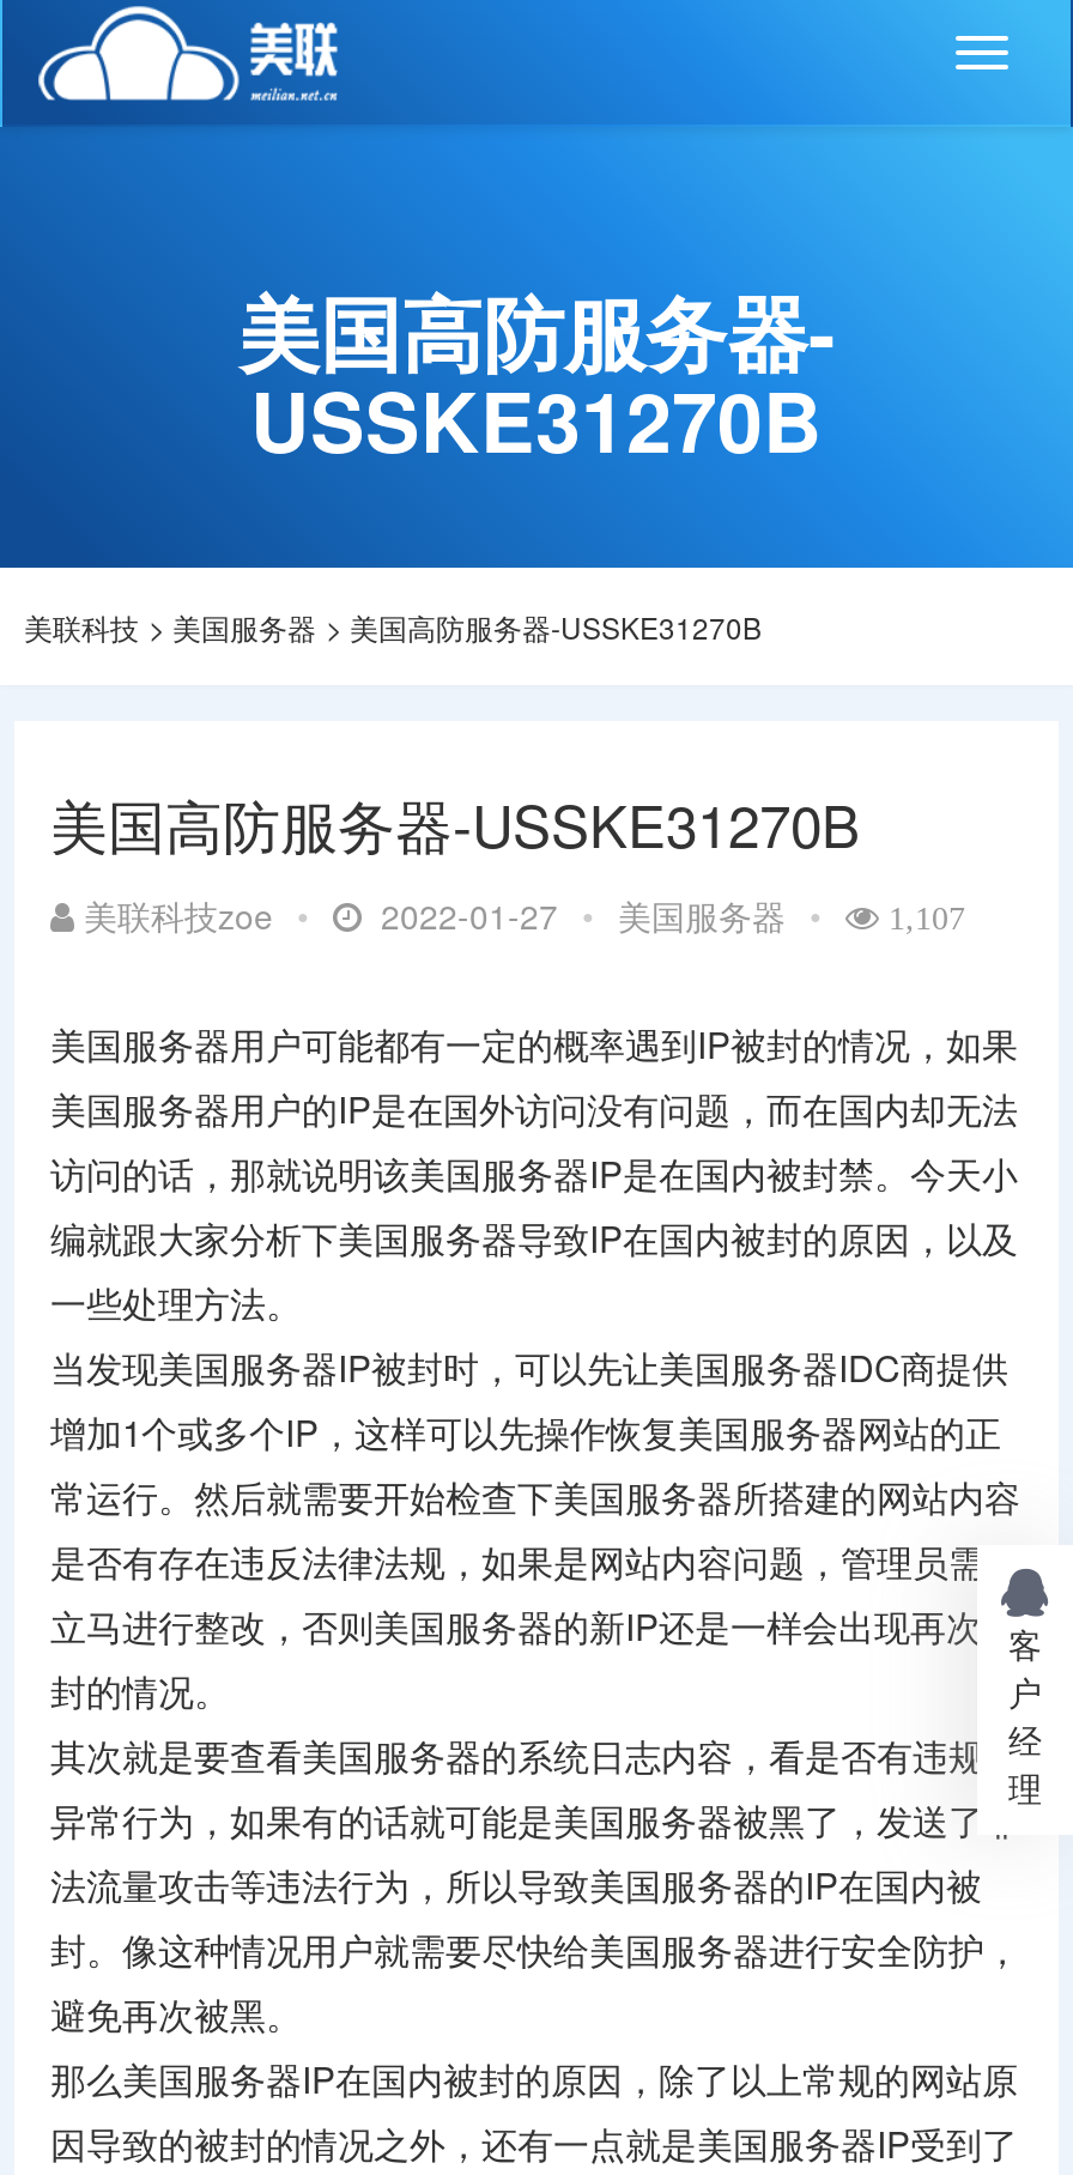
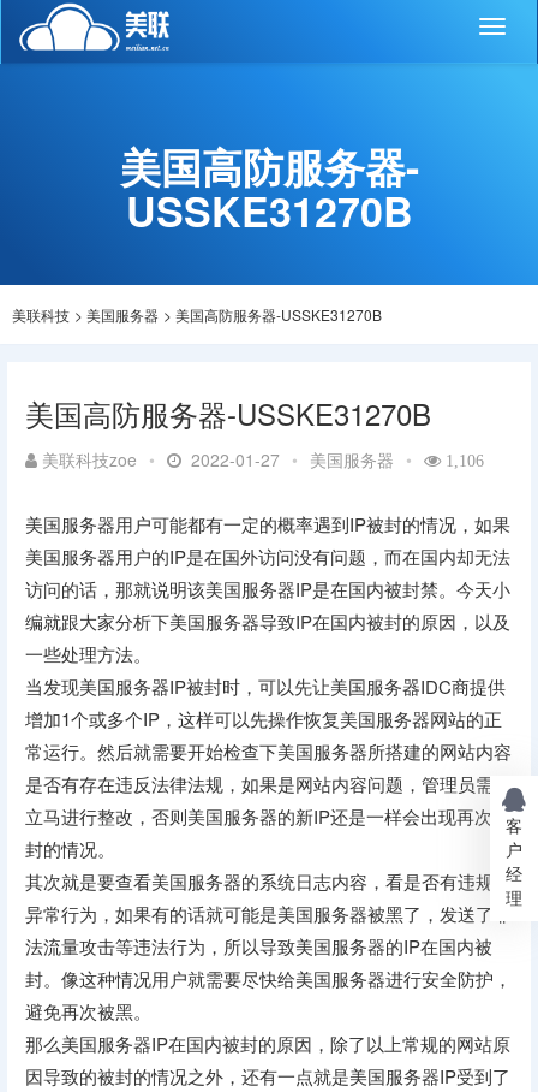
[84,890,965,938] 美联科技zoe • 2022-01-27 • 美国服务器 • 1,107 -> [42,447,484,471] 美联科技zoe • 2022-01-27 • 美国服务器 • 1,106

